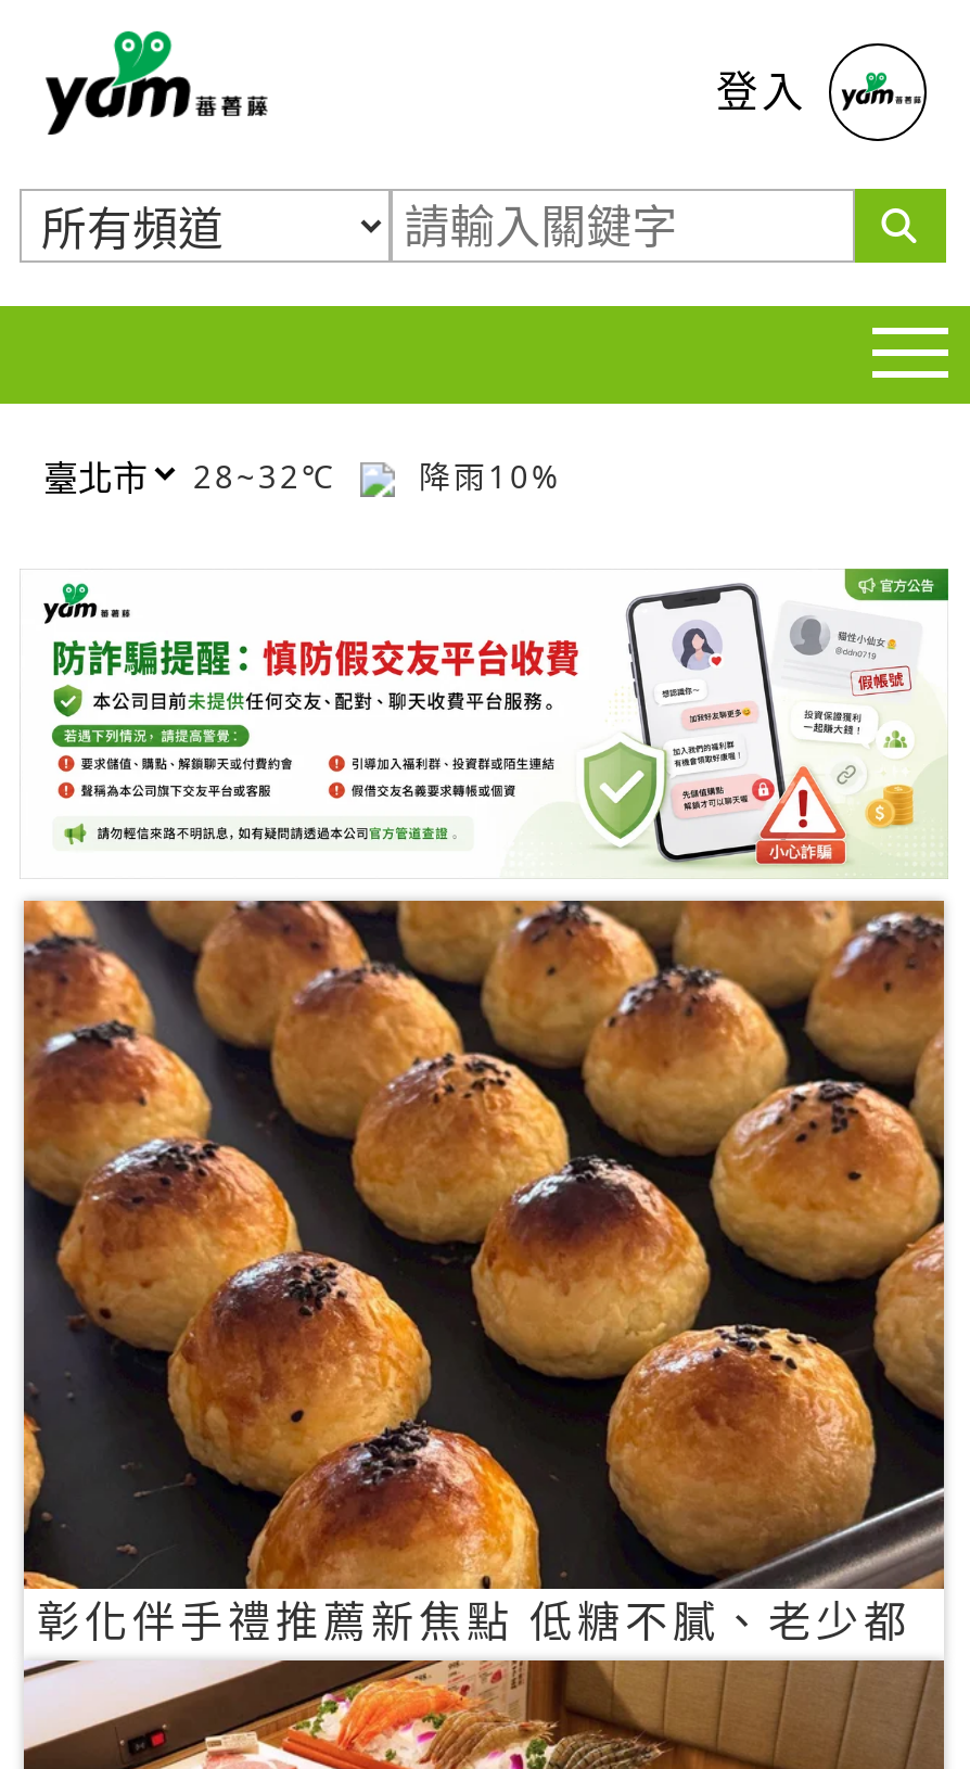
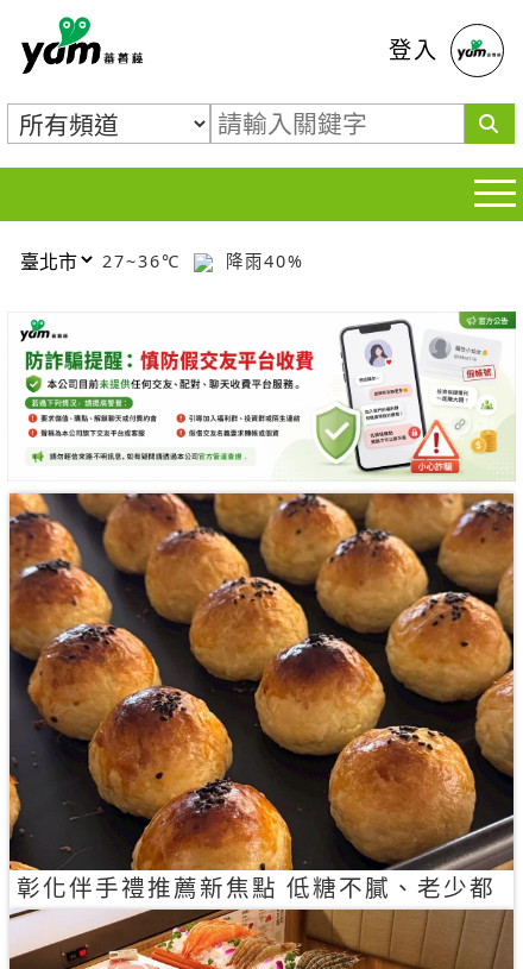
[193,455,349,496] 28~32℃ -> [102,249,188,272] 27~36℃
[406,455,562,496] 降雨10% -> [219,249,304,272] 降雨40%

